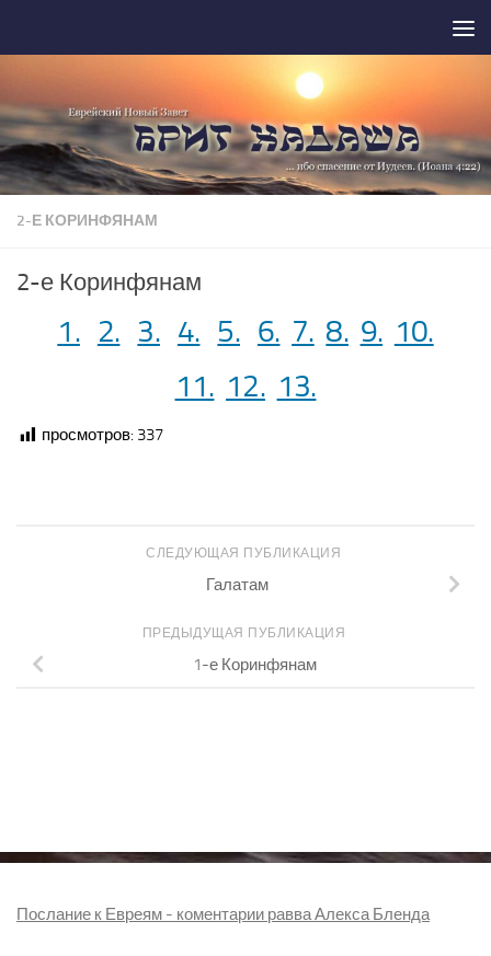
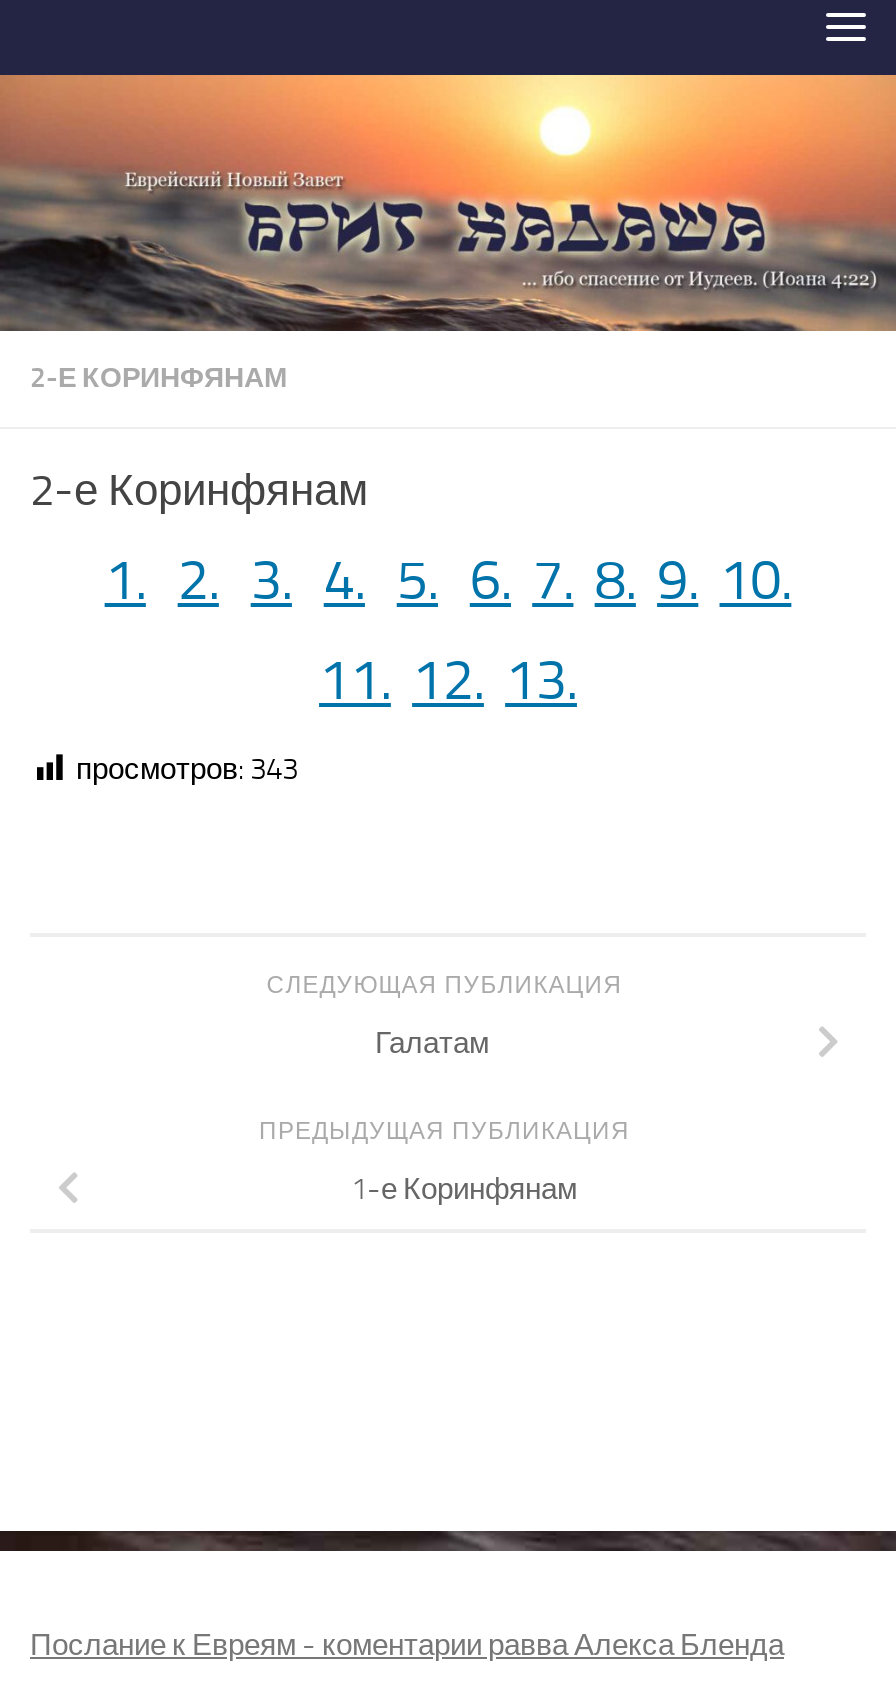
[42,425,163,445] просмотров: 337 -> [76,751,298,787] просмотров: 343

